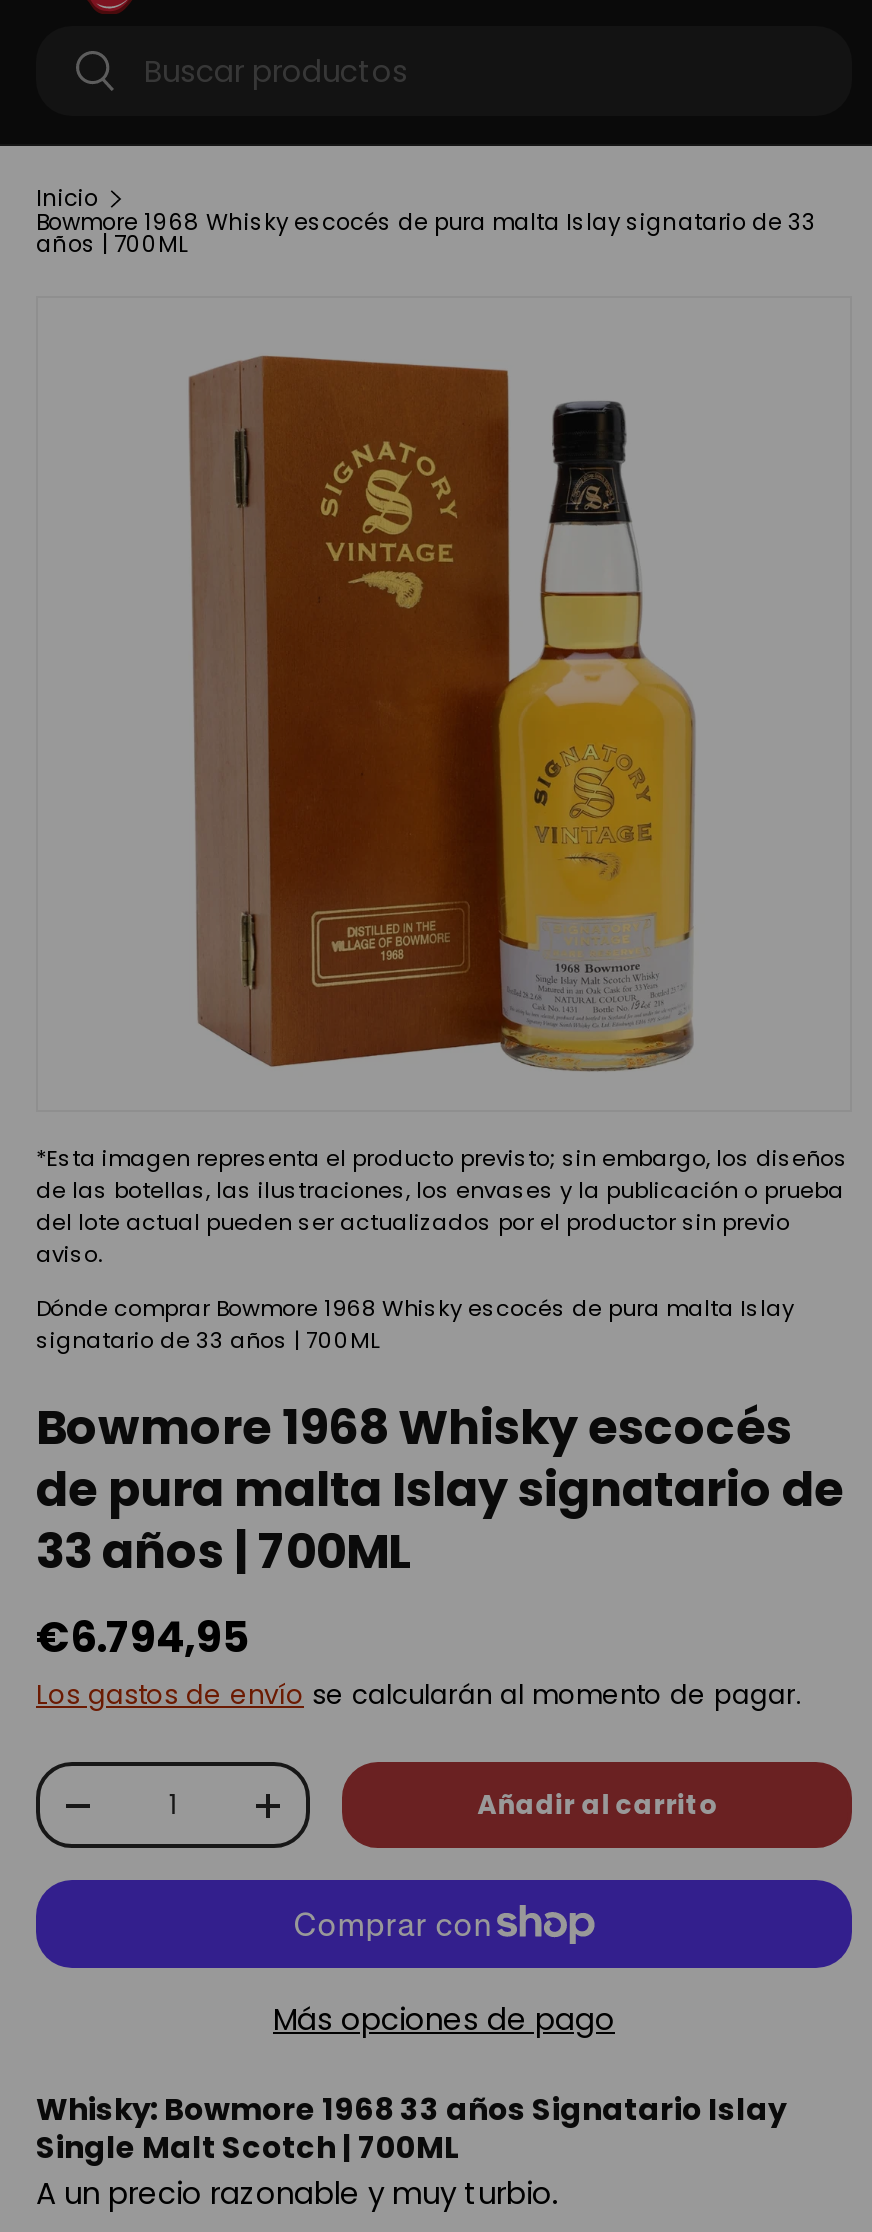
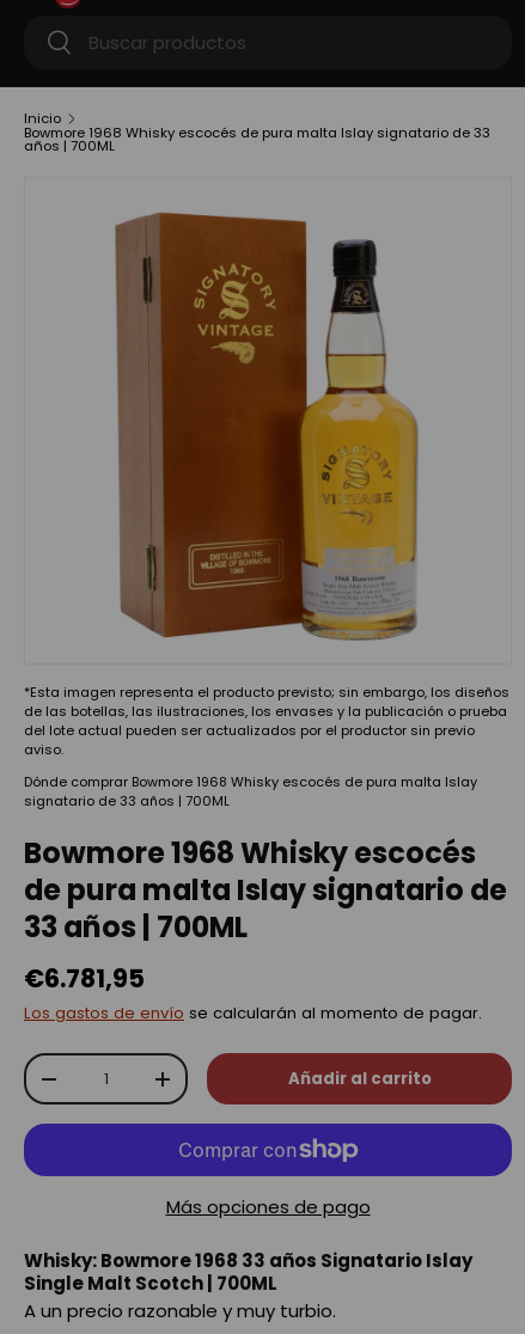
[36,1608,250,1666] €6.794,95 -> [24,961,145,996] €6.781,95

